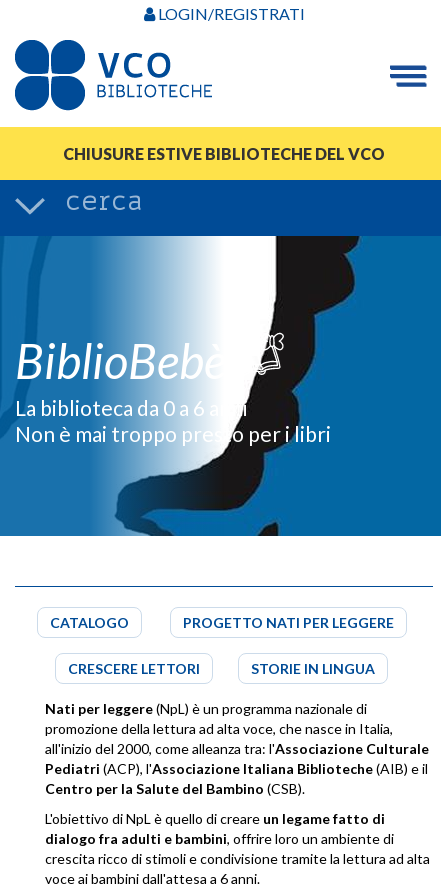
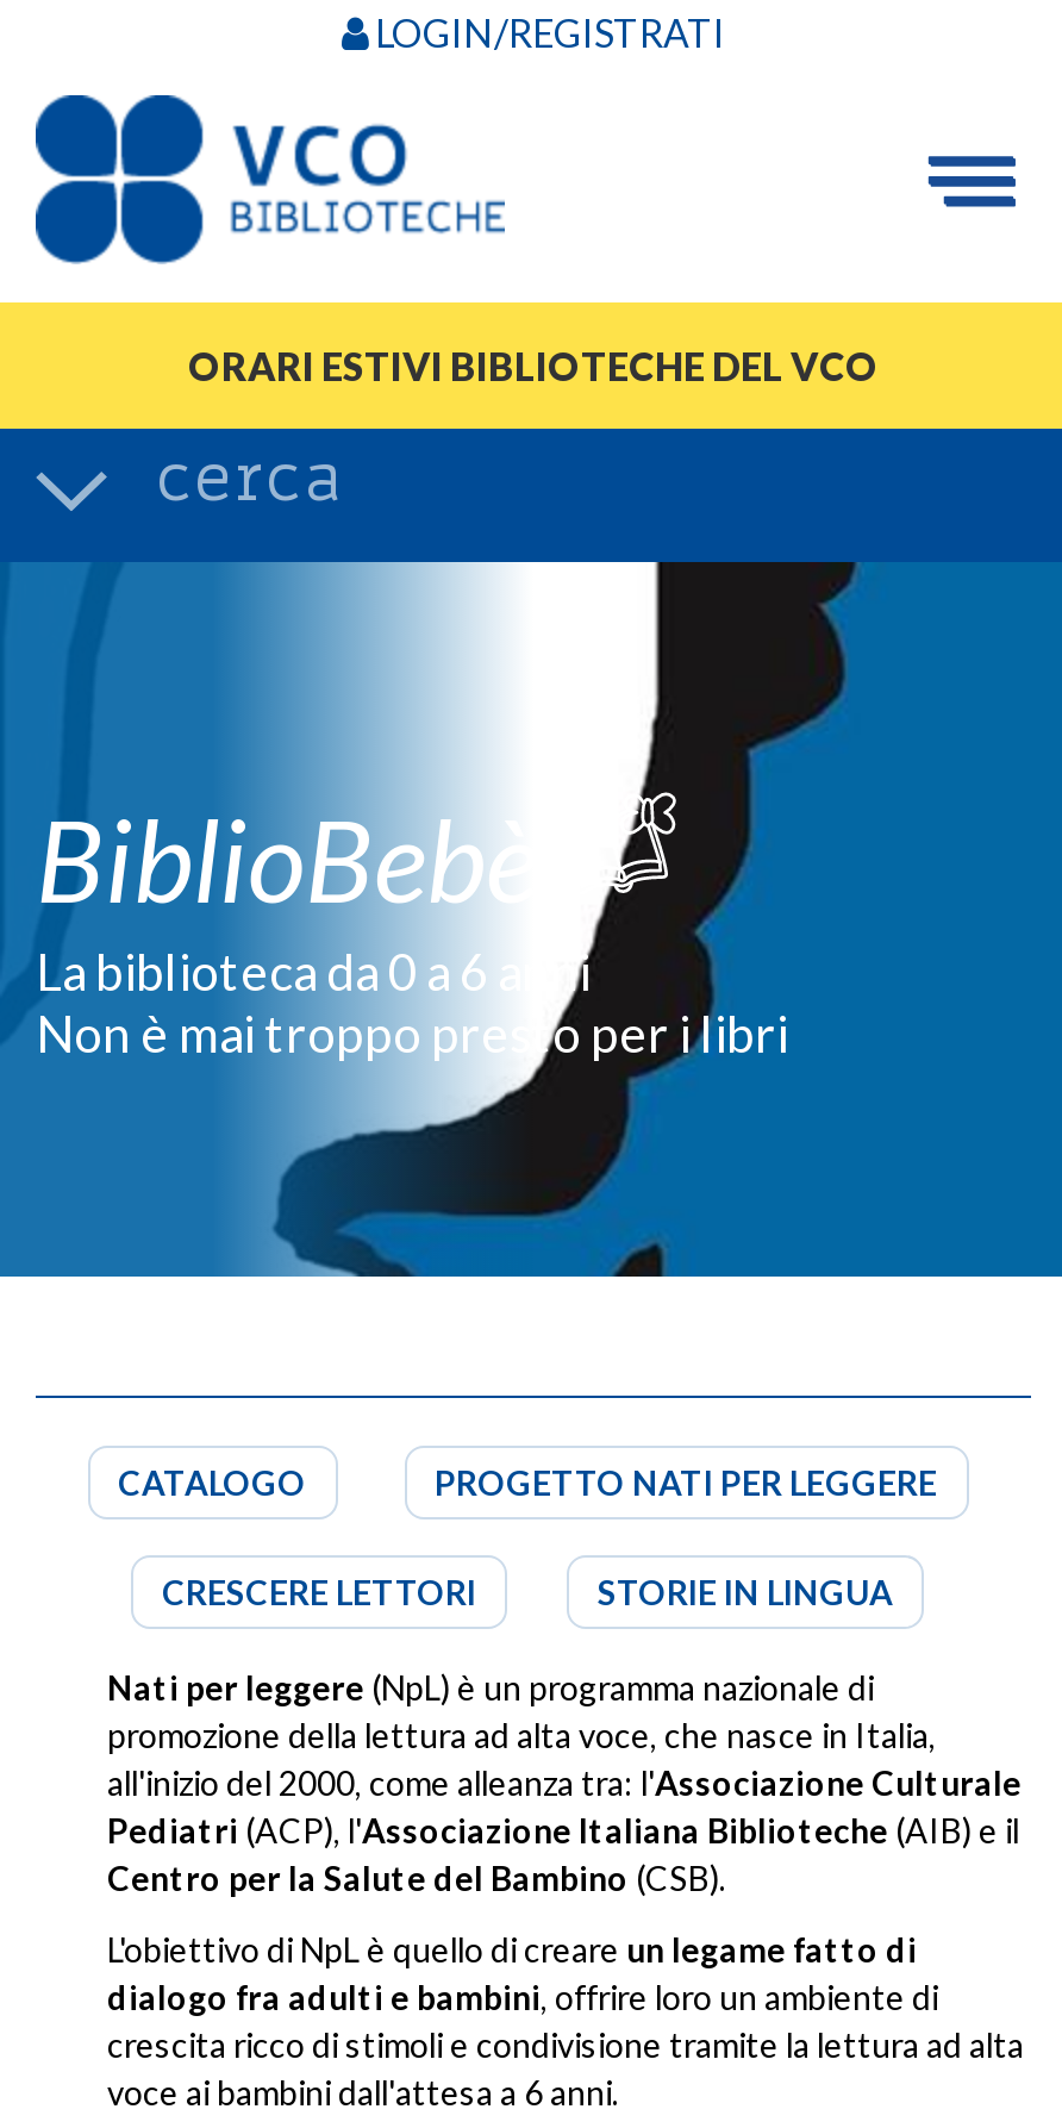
[63,144,385,163] CHIUSURE ESTIVE BIBLIOTECHE DEL VCO -> [188,343,879,388] ORARI ESTIVI BIBLIOTECHE DEL VCO

